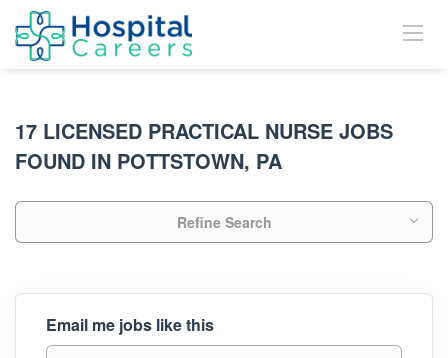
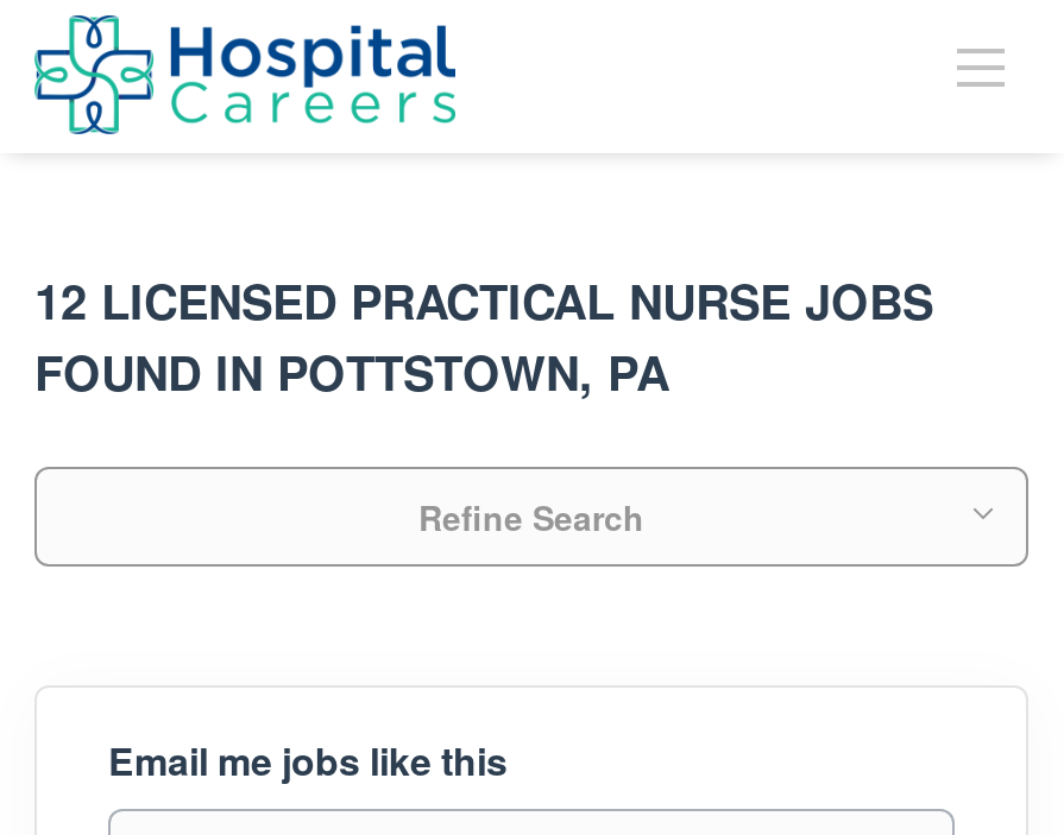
[15,116,393,145] 17 LICENSED PRACTICAL NURSE JOBS -> [34,265,933,334] 12 LICENSED PRACTICAL NURSE JOBS

